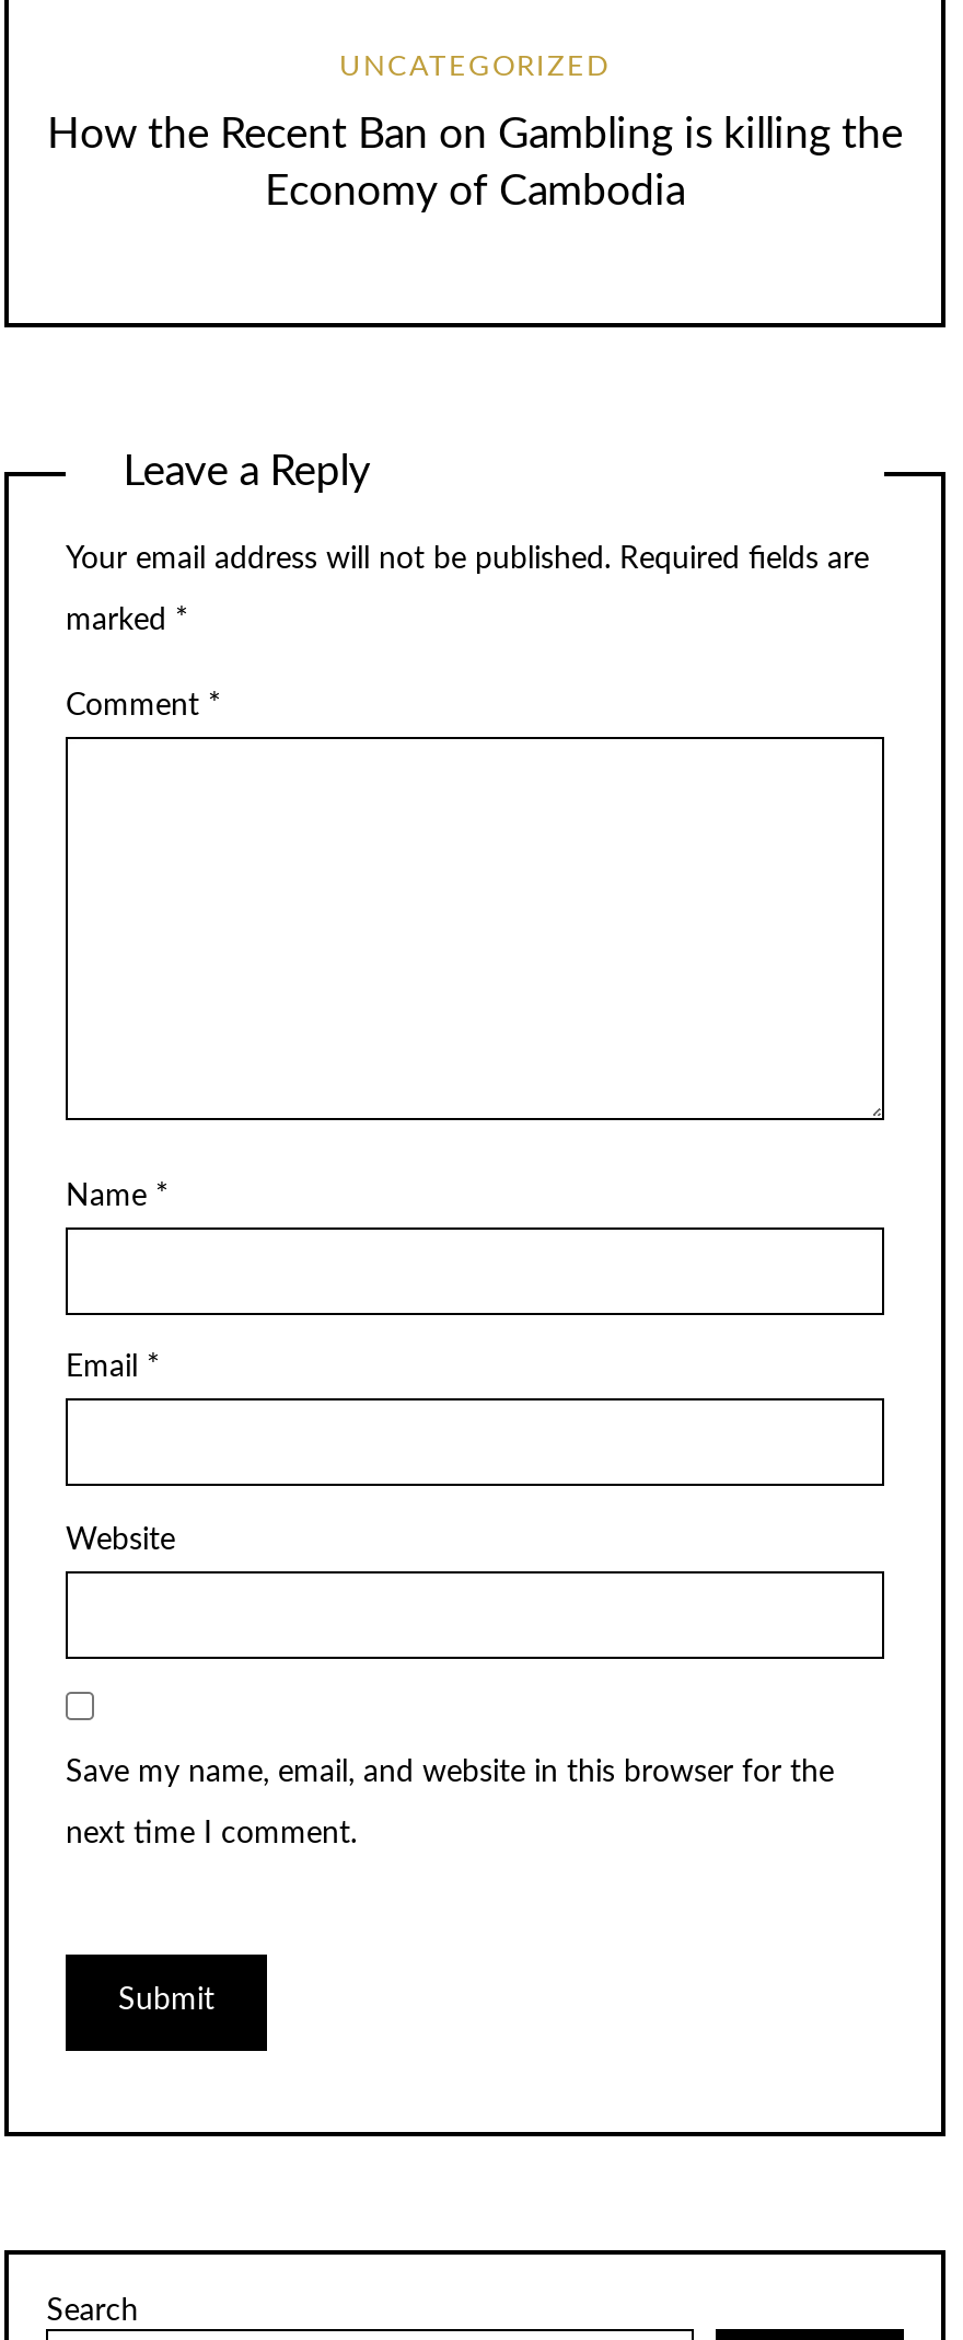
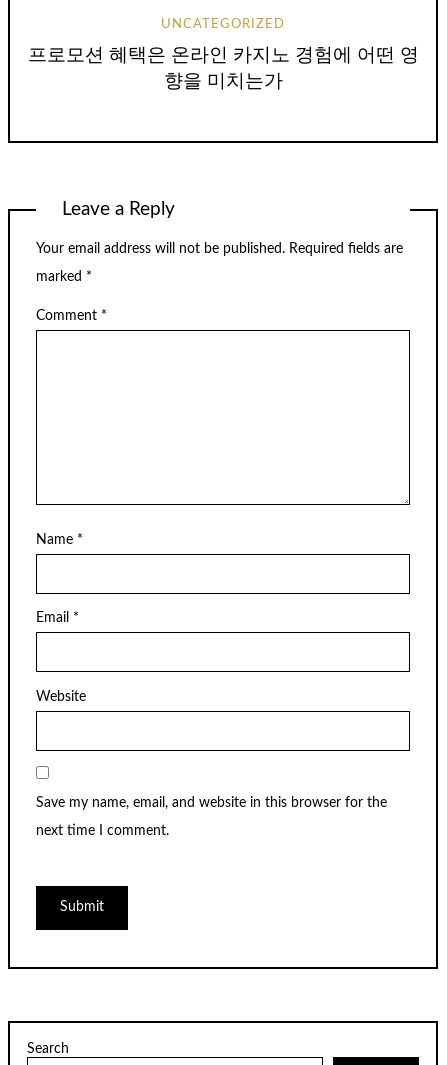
[47,115,903,214] How the Recent Ban on Gambling is killing the | Economy of Cambodia -> [27,46,418,91] 프로모션 혜택은 온라인 카지노 경험에 어떤 영 | 향을 미치는가

